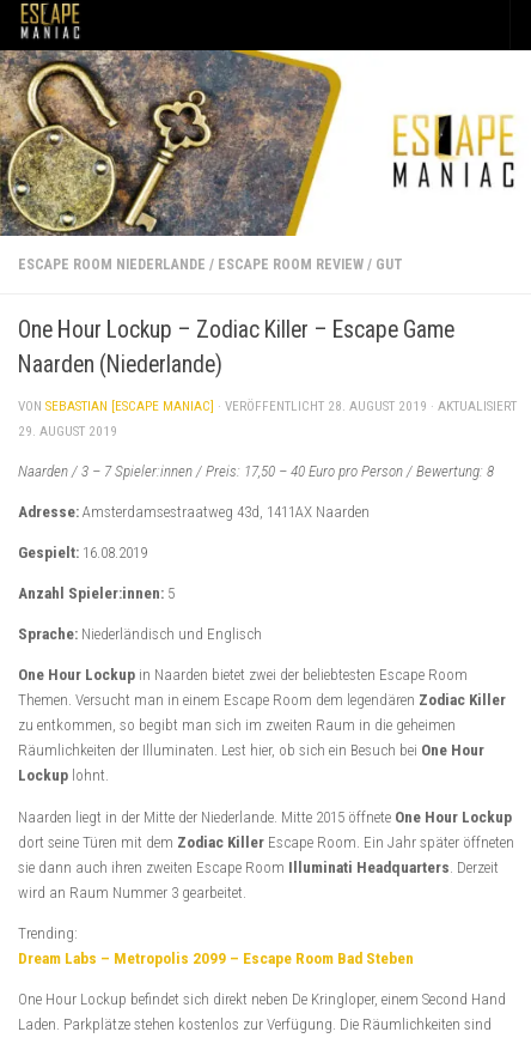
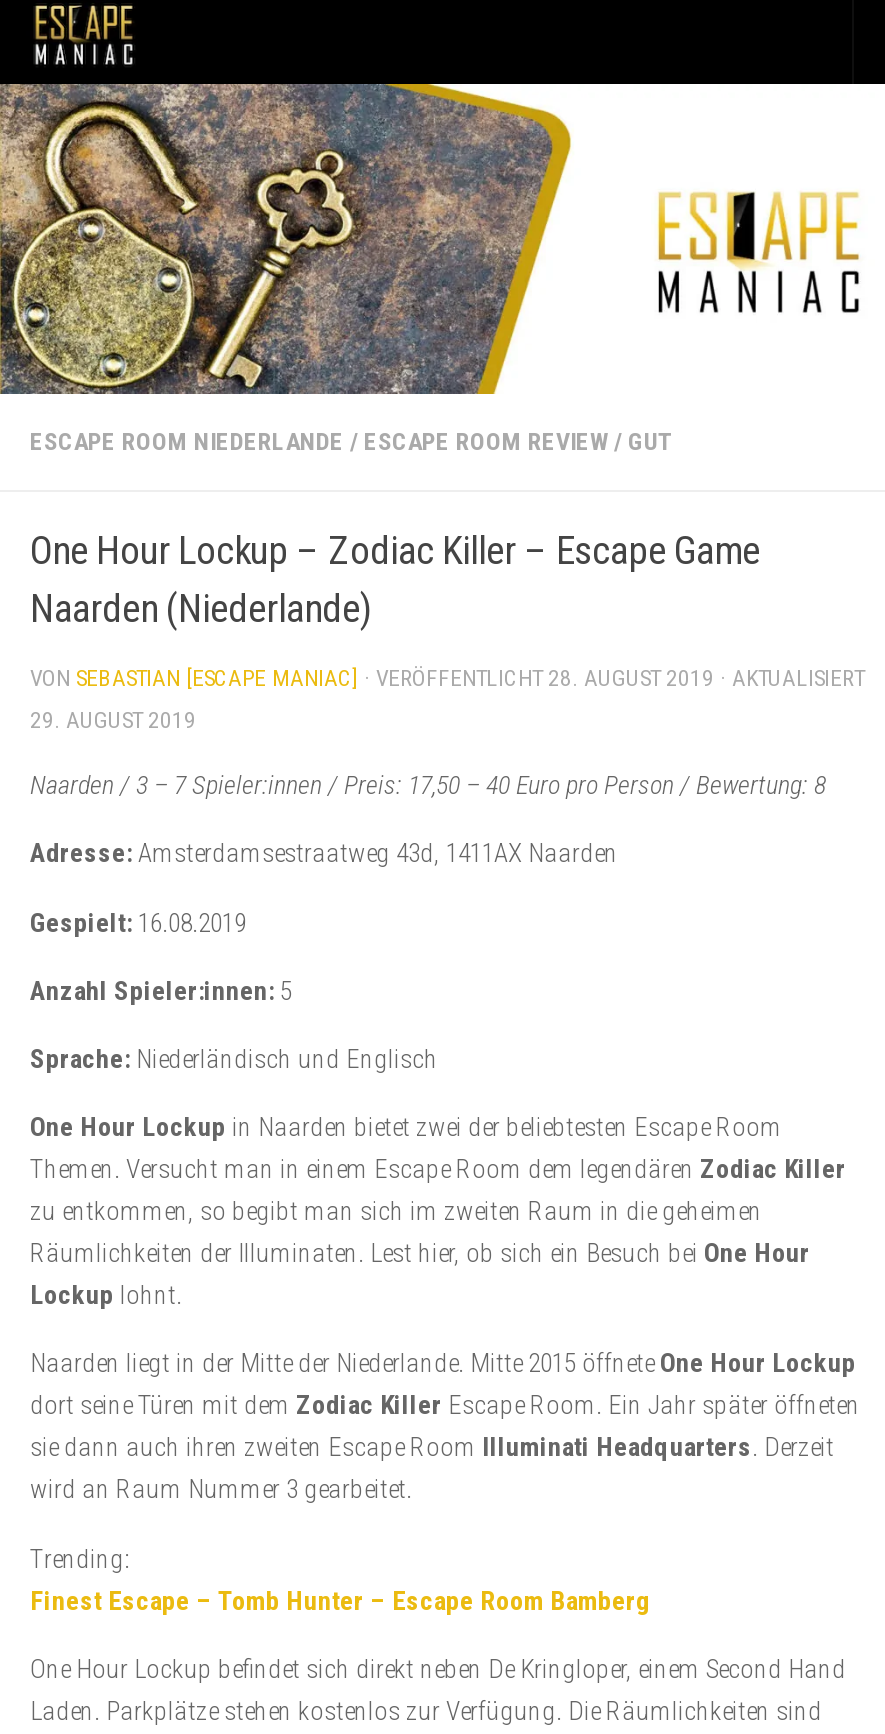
[18,949,414,967] Dream Labs – Metropolis 2099 – Escape Room Bad Steben -> [30,1585,650,1615] Finest Escape – Tomb Hunter – Escape Room Bamberg

